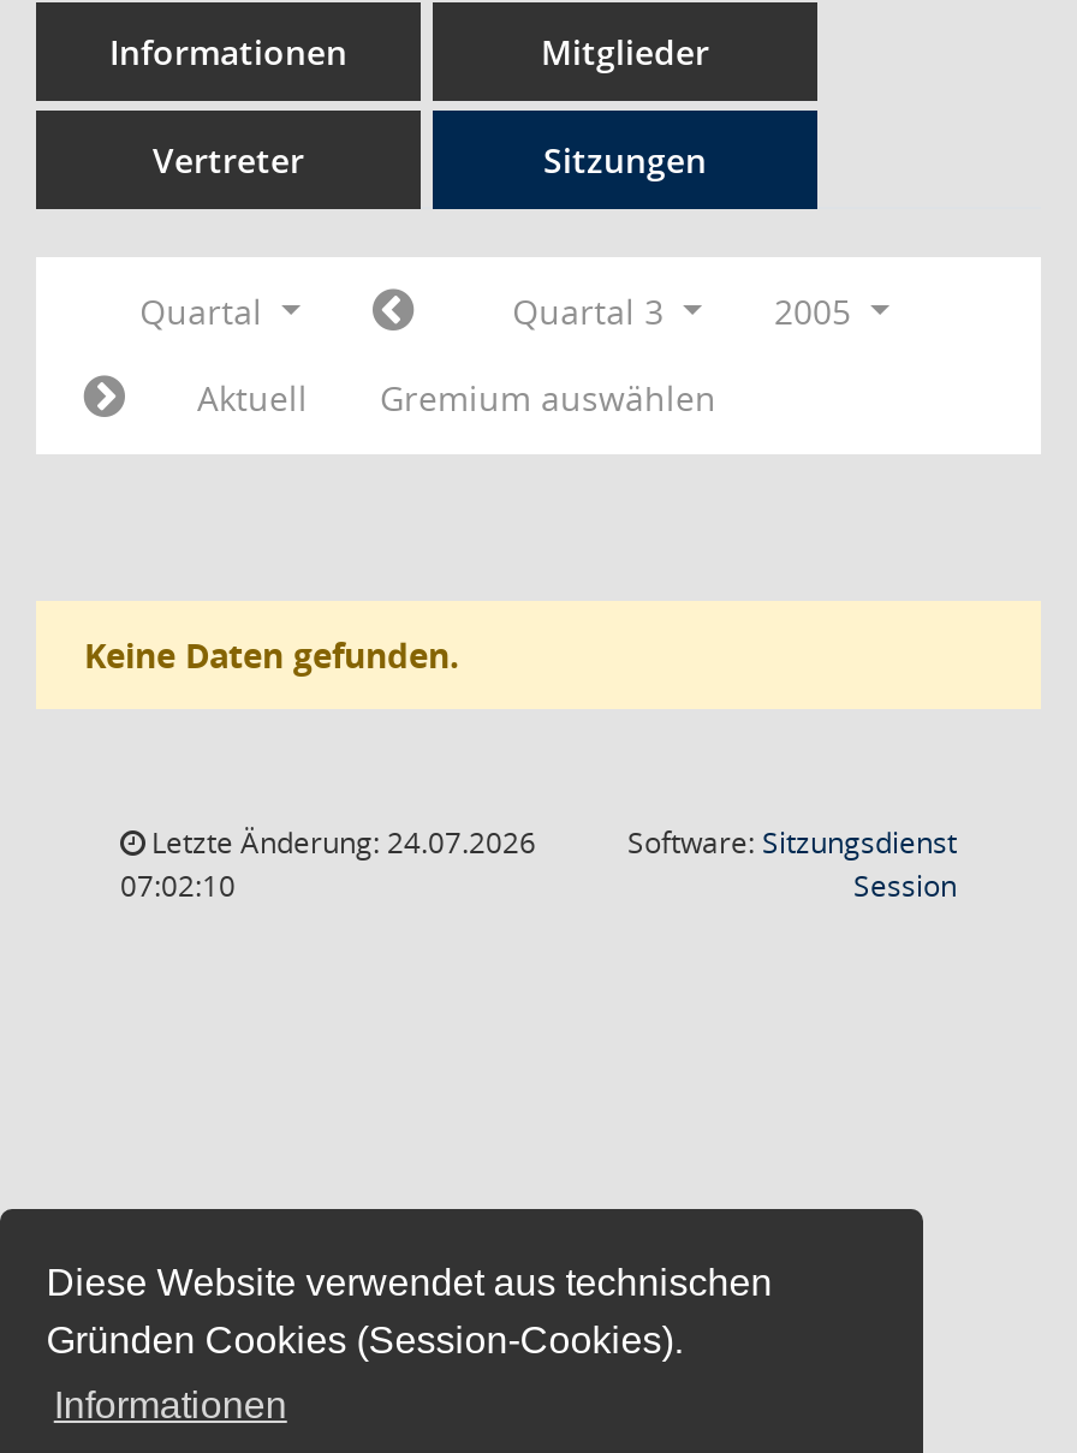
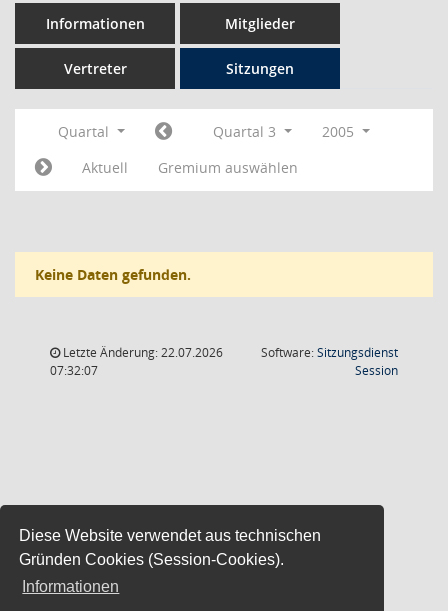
[144,822,536,863] Letzte Änderung: 24.07.2026 -> [60,344,223,361] Letzte Änderung: 22.07.2026
[120,865,236,906] 07:02:10 -> [50,362,98,379] 07:32:07

